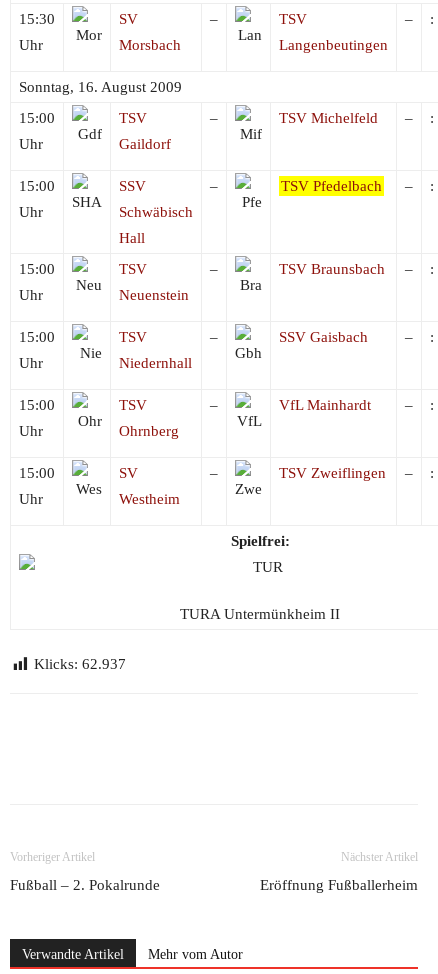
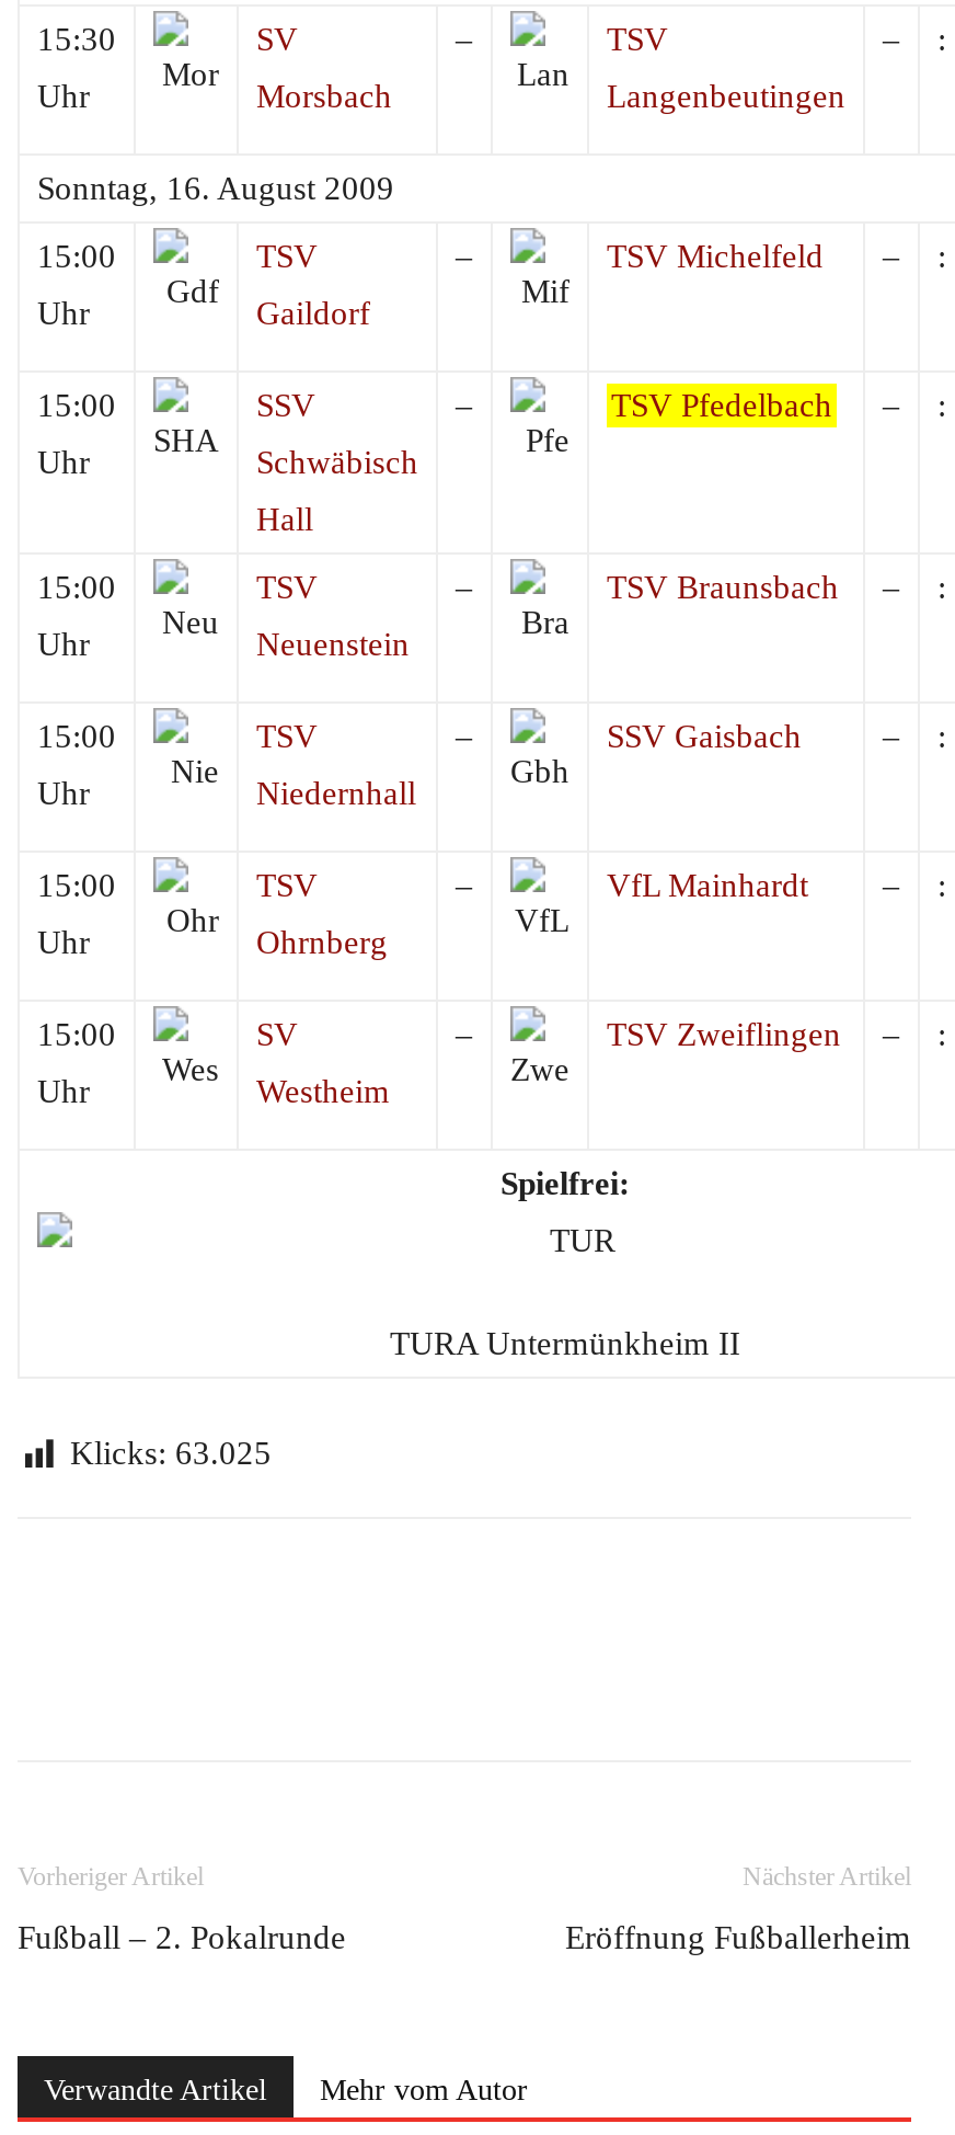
[34,656,126,672] Klicks: 62.937 -> [70,1436,272,1471] Klicks: 63.025

